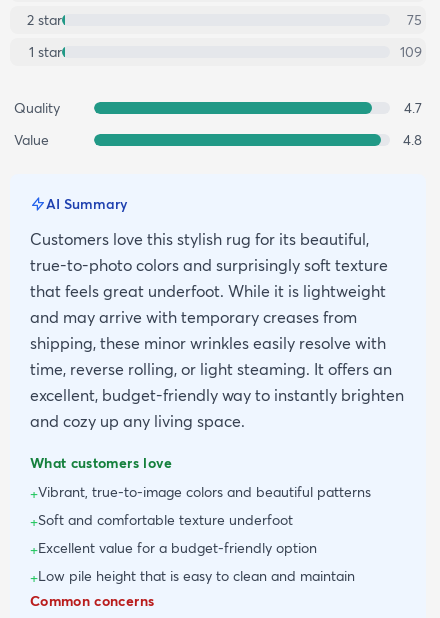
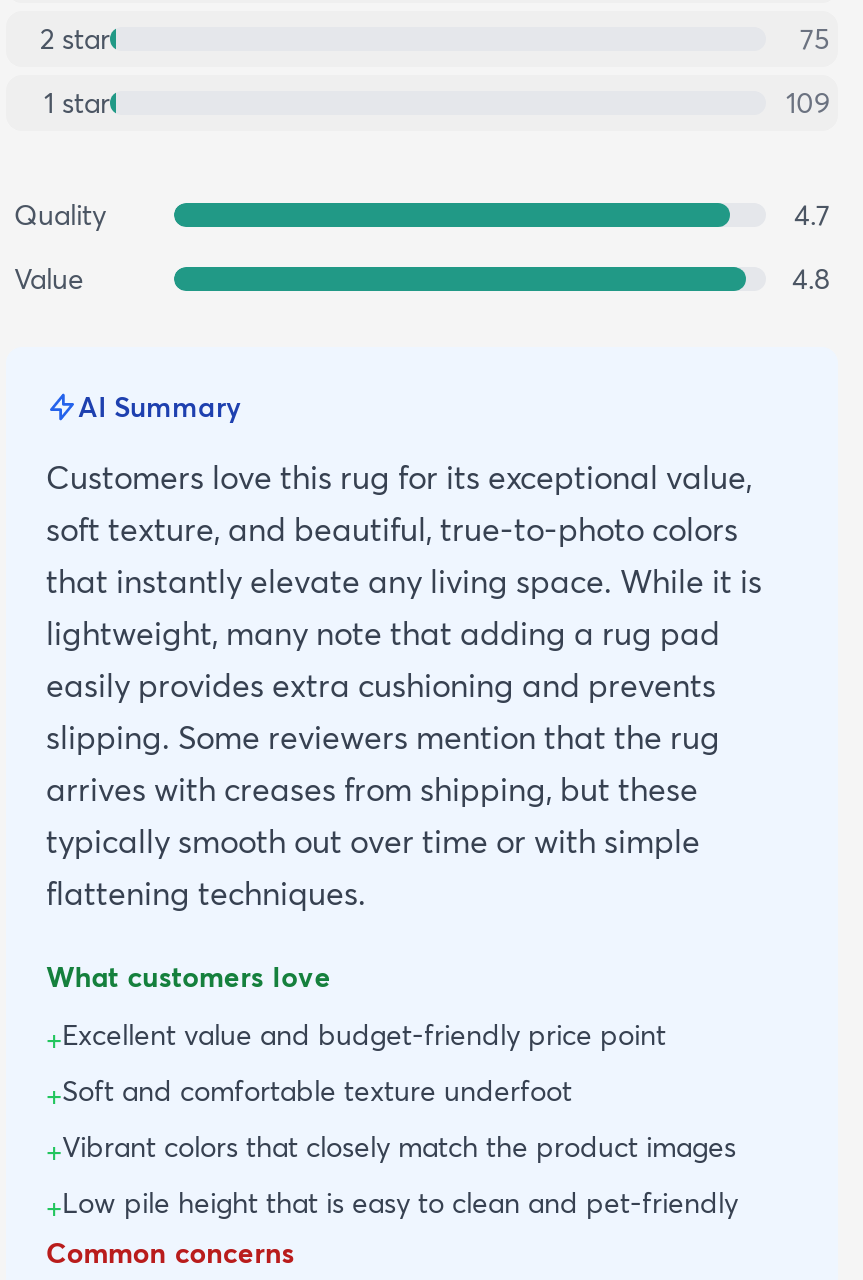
[30,229,404,431] Customers love this stylish rug for its beautiful, | true-to-photo colors and surprisingly soft texture | that feels great underfoot. While it is lightweight | and may arrive with temporary creases from | shipping, these minor wrinkles easily resolve with | time, reverse rolling, or light steaming. It offers an | excellent, budget-friendly way to instantly brighten | and cozy up any living space. -> [46,458,762,914] Customers love this rug for its exceptional value, | soft texture, and beautiful, true-to-photo colors | that instantly elevate any living space. While it is | lightweight, many note that adding a rug pad | easily provides extra cushioning and prevents | slipping. Some reviewers mention that the rug | arrives with creases from shipping, but these | typically smooth out over time or with simple | flattening techniques.
[30,483,371,503] +Vibrant, true-to-image colors and beautiful patterns -> [46,1018,666,1058] +Excellent value and budget-friendly price point
[30,539,355,587] +Excellent value for a budget-friendly option | +Low pile height that is easy to clean and maintain -> [46,1130,738,1226] +Vibrant colors that closely match the product images | +Low pile height that is easy to clean and pet-friendly

